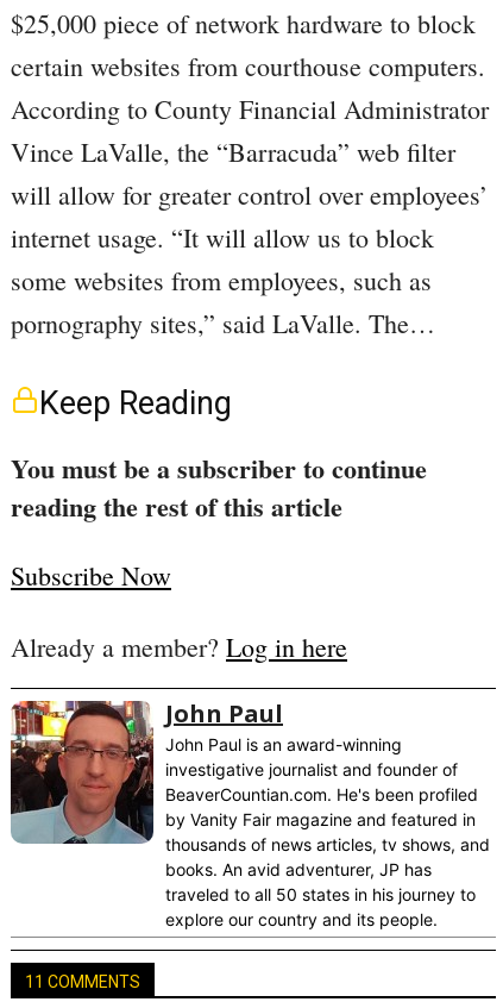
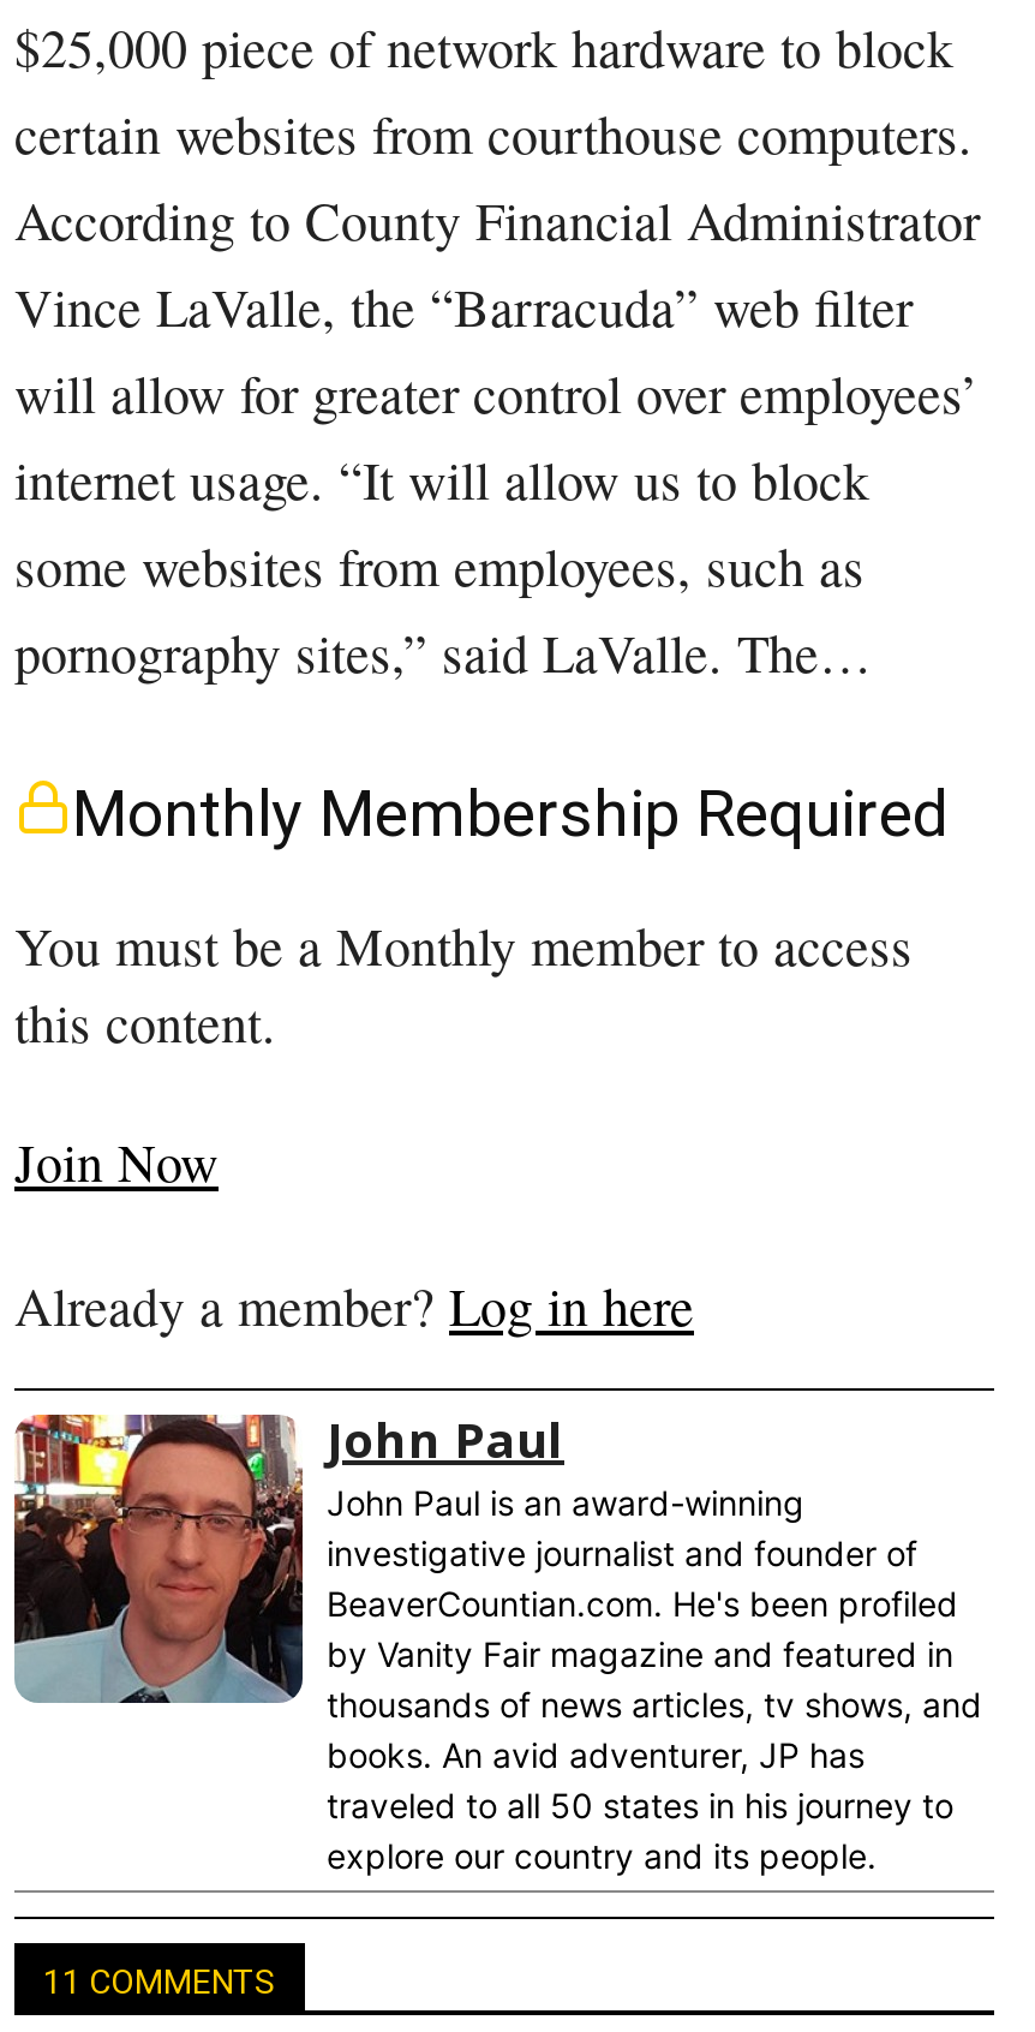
[39,385,232,423] Keep Reading -> [72,775,949,852] Monthly Membership Required
[11,449,427,526] You must be a subscriber to continue | reading the rest of this article -> [14,910,913,1056] You must be a Monthly member to access | this content.
[11,558,171,593] Subscribe Now -> [14,1126,219,1196] Join Now

